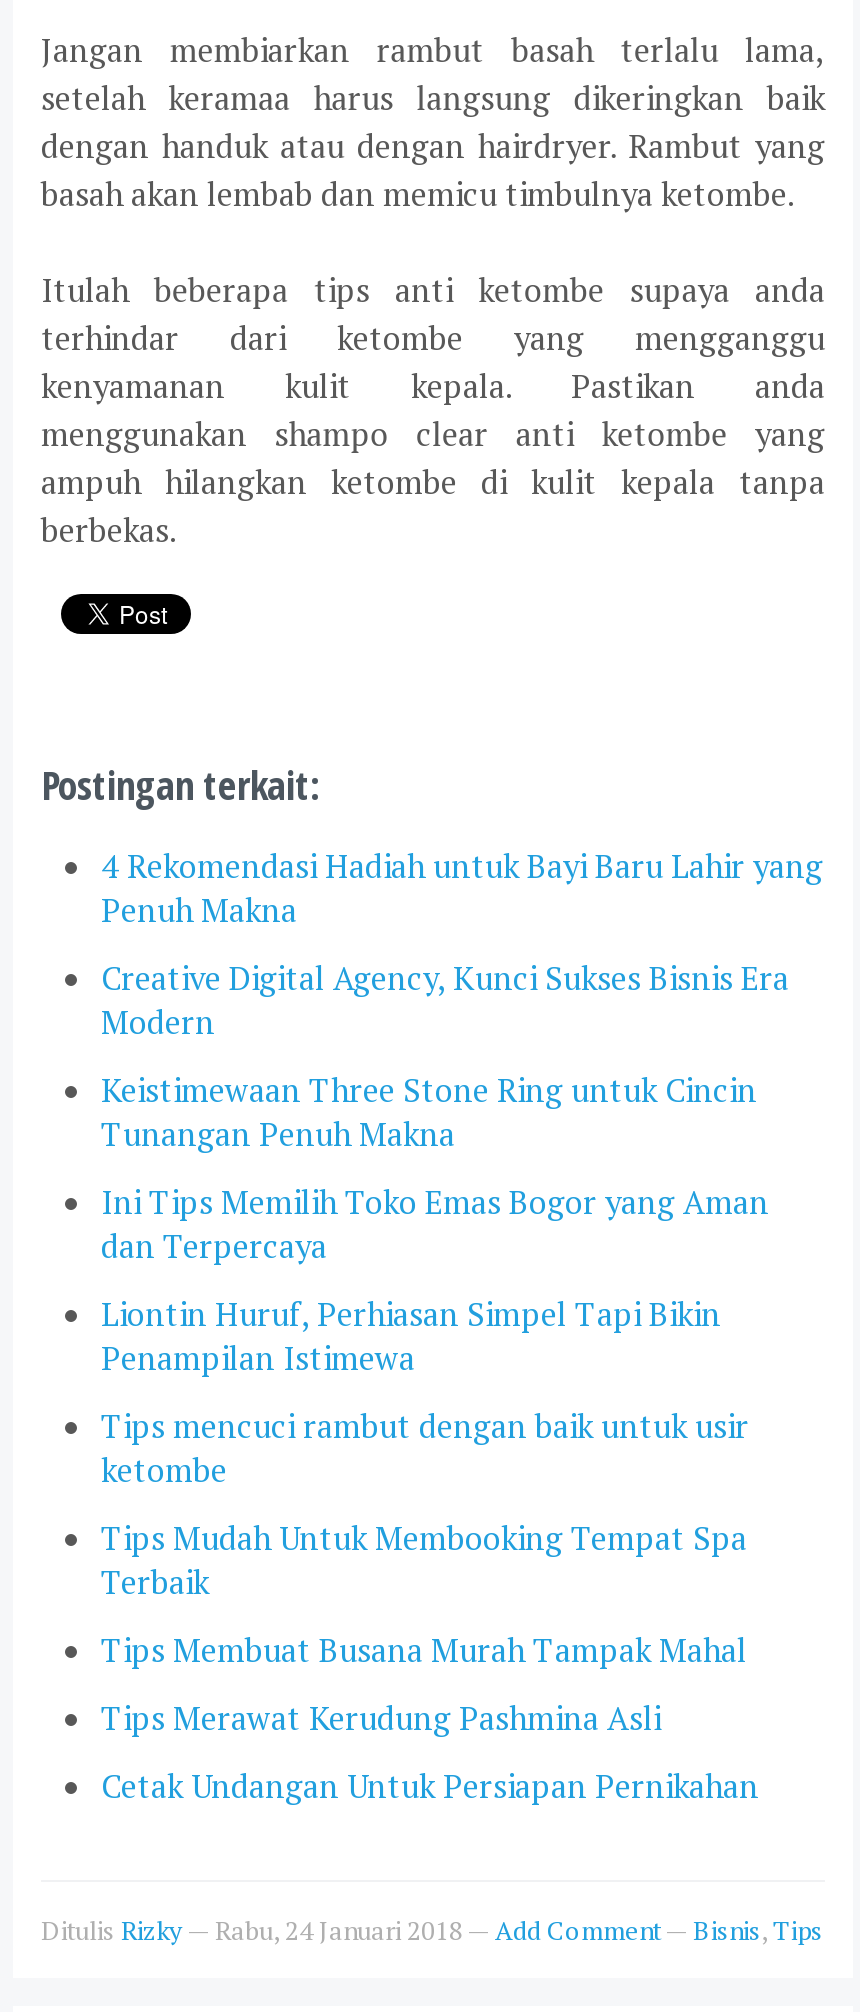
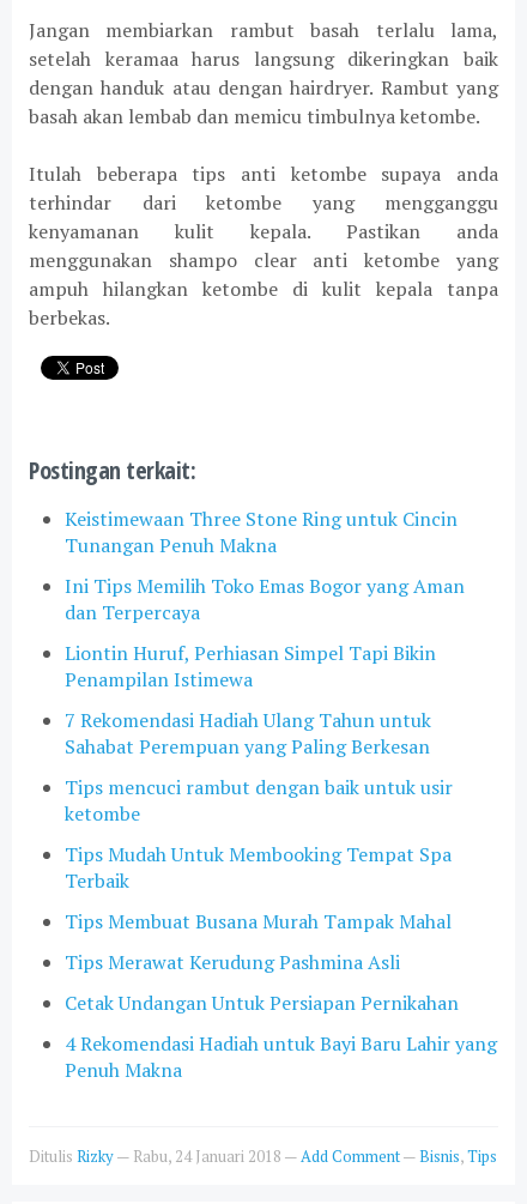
moved [101,844,823,932] -> [65,1030,497,1083]: 4 Rekomendasi Hadiah untuk Bayi Baru Lahir yang | Penuh Makna
[101,956,789,1044] Creative Digital Agency, Kunci Sukses Bisnis Era | Modern -> none
moved [101,1068,769,1380] -> [65,506,465,693]: Keistimewaan Three Stone Ring untuk Cincin | Tunangan Penuh Makna | Ini Tips Memilih Toko Emas Bogor yang Aman | dan Terpercaya | Liontin Huruf, Perhiasan Simpel Tapi Bikin | Penampilan Istimewa
none -> [65,707,431,760] 7 Rekomendasi Hadiah Ulang Tahun untuk | Sahabat Perempuan yang Paling Berkesan
moved [101,1404,759,1808] -> [65,774,459,1016]: Tips mencuci rambut dengan baik untuk usir | ketombe | Tips Mudah Untuk Membooking Tempat Spa | Terbaik | Tips Membuat Busana Murah Tampak Mahal | Tips Merawat Kerudung Pashmina Asli | Cetak Undangan Untuk Persiapan Pernikahan

